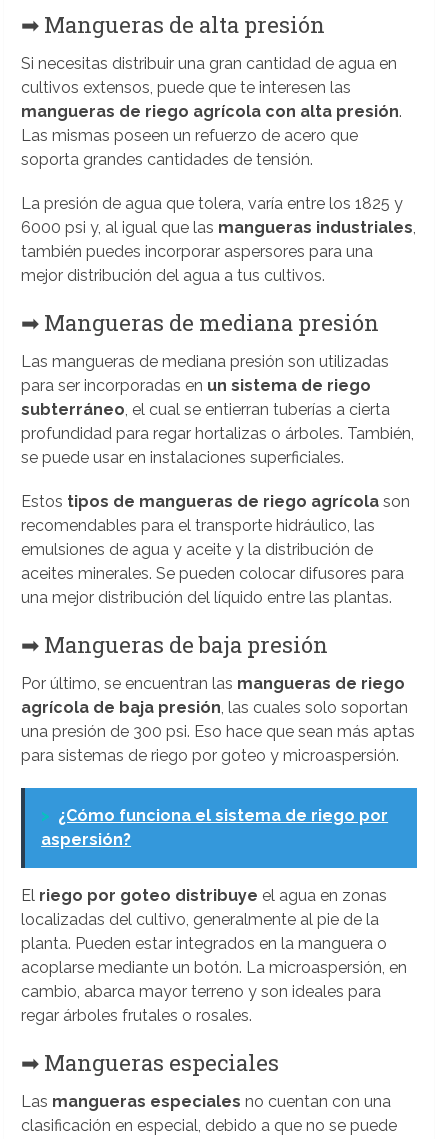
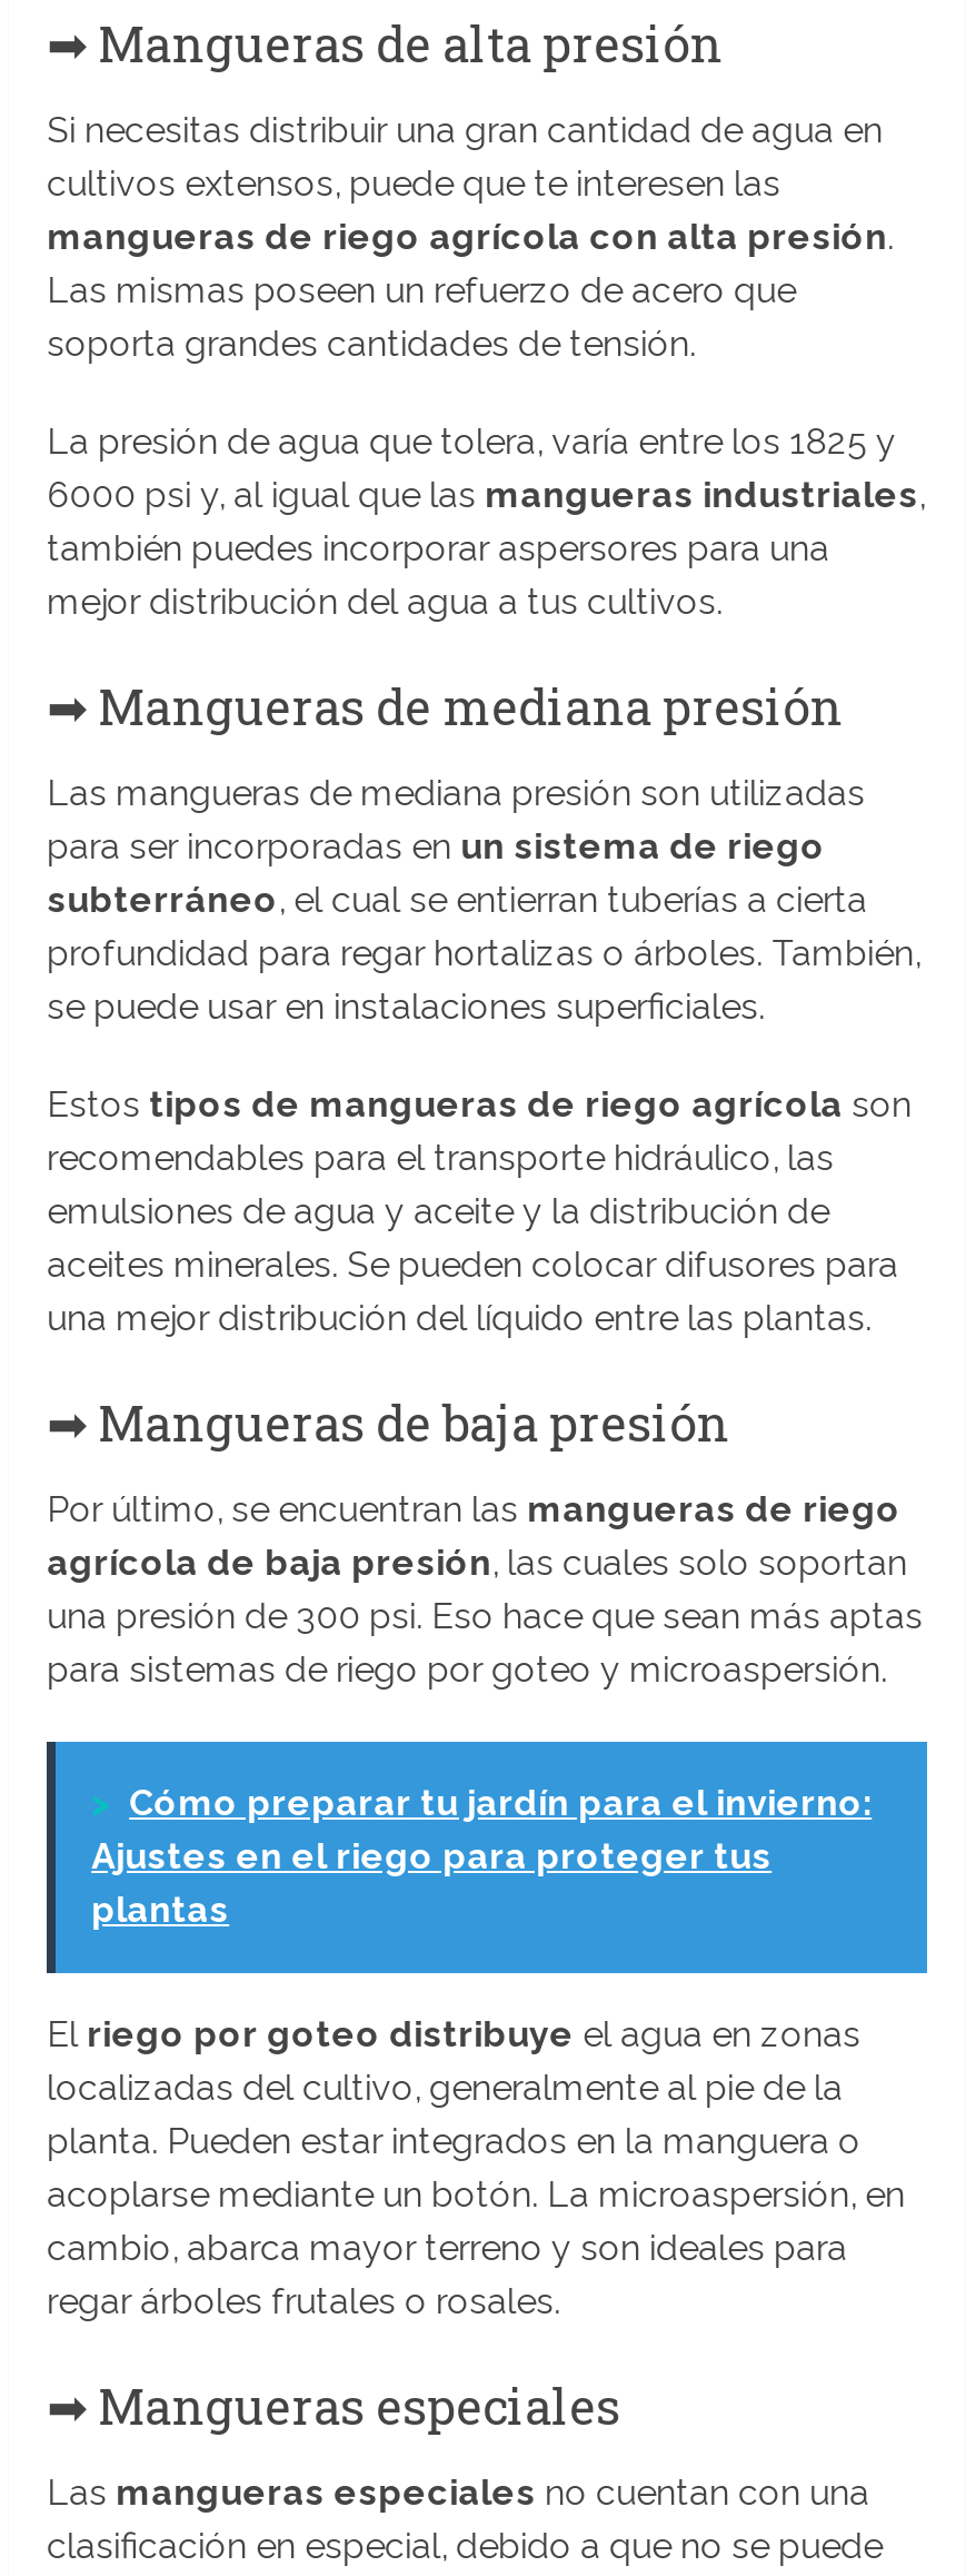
[41,806,388,849] > ¿Cómo funciona el sistema de riego por | aspersión? -> [91,1783,872,1932] > Cómo preparar tu jardín para el invierno: | Ajustes en el riego para proteger tus | plantas

